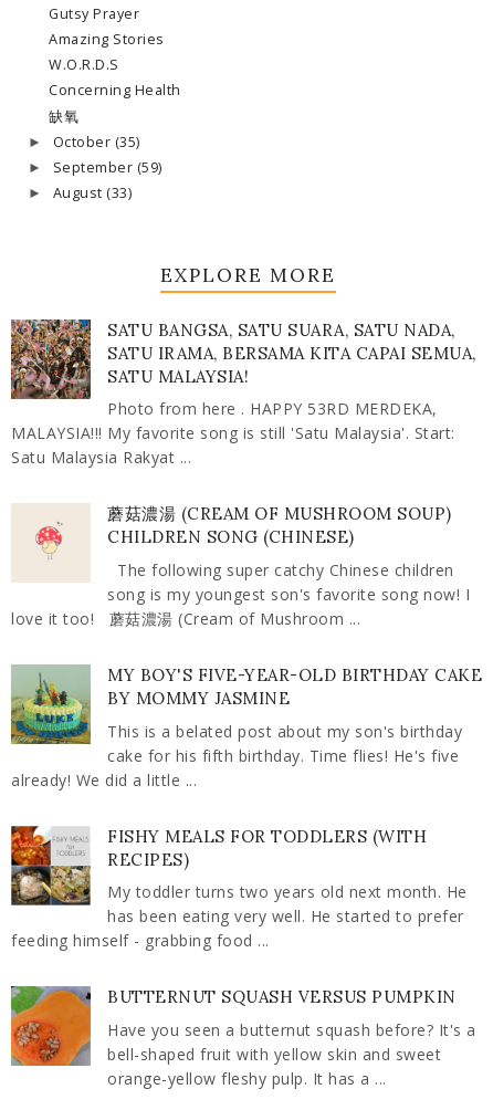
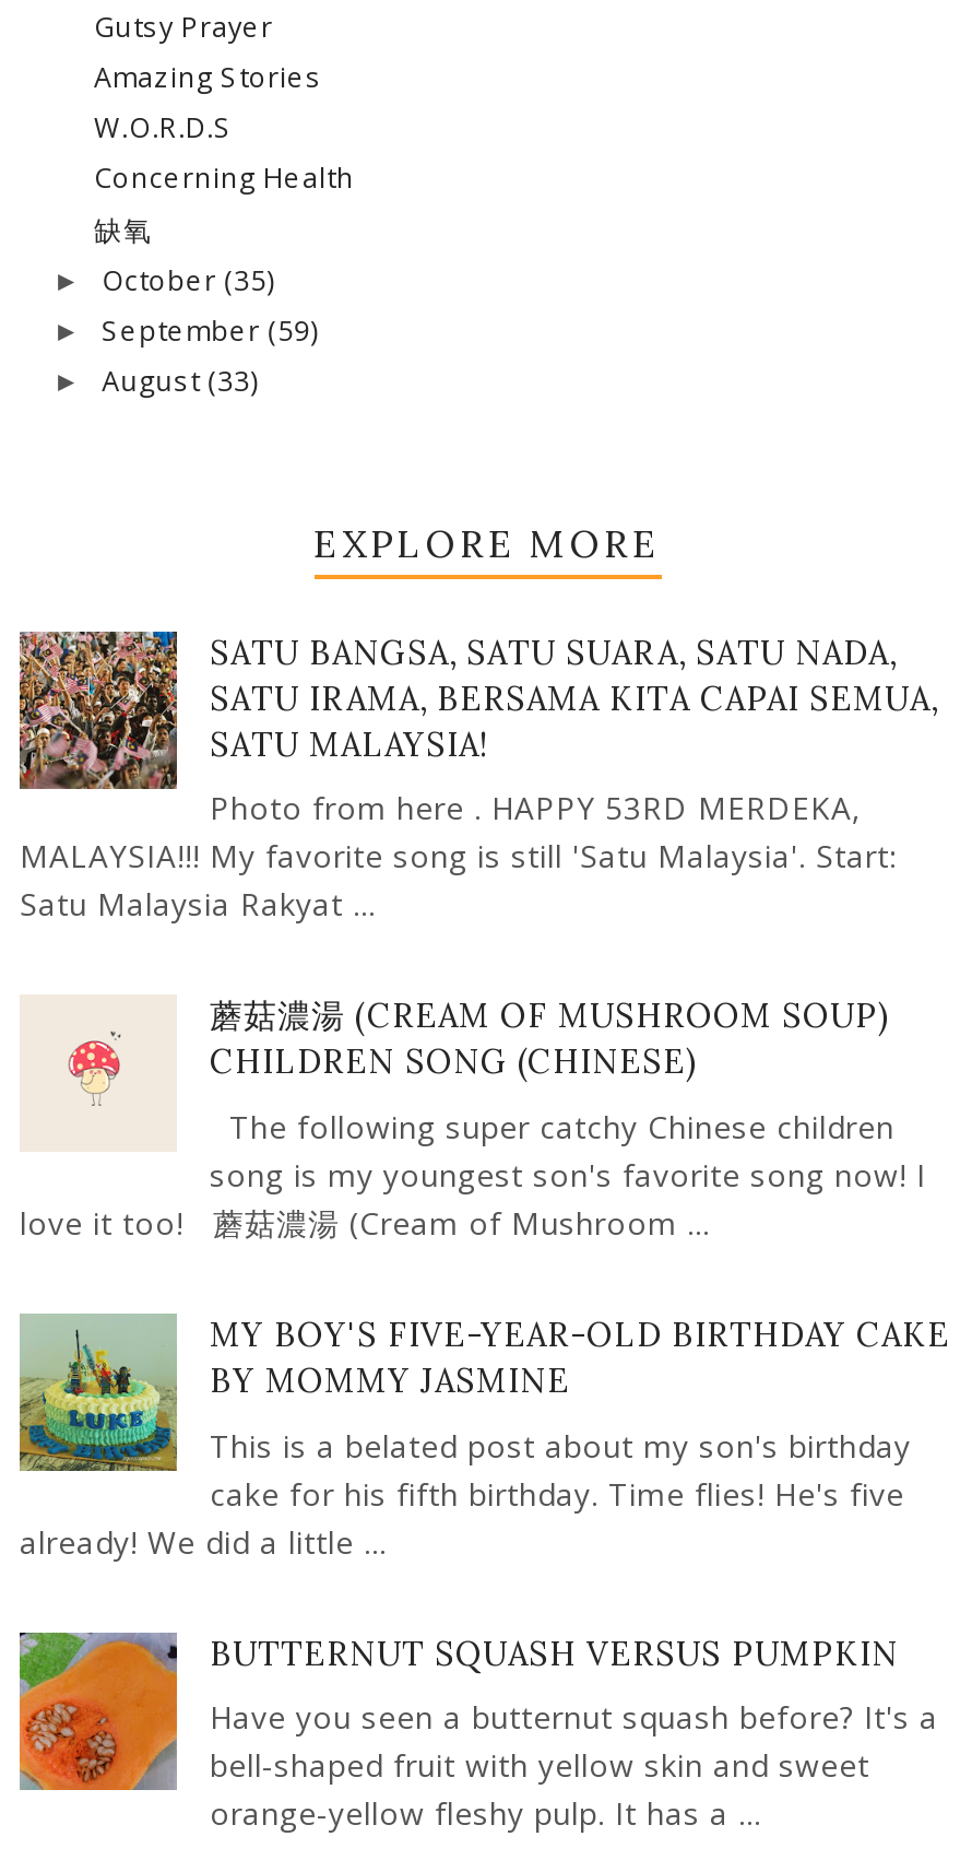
[10,825,467,951] [image] | FISHY MEALS FOR TODDLERS (WITH | RECIPES) | My toddler turns two years old next month. He | has been eating very well. He started to prefer | feeding himself - grabbing food ... -> none

